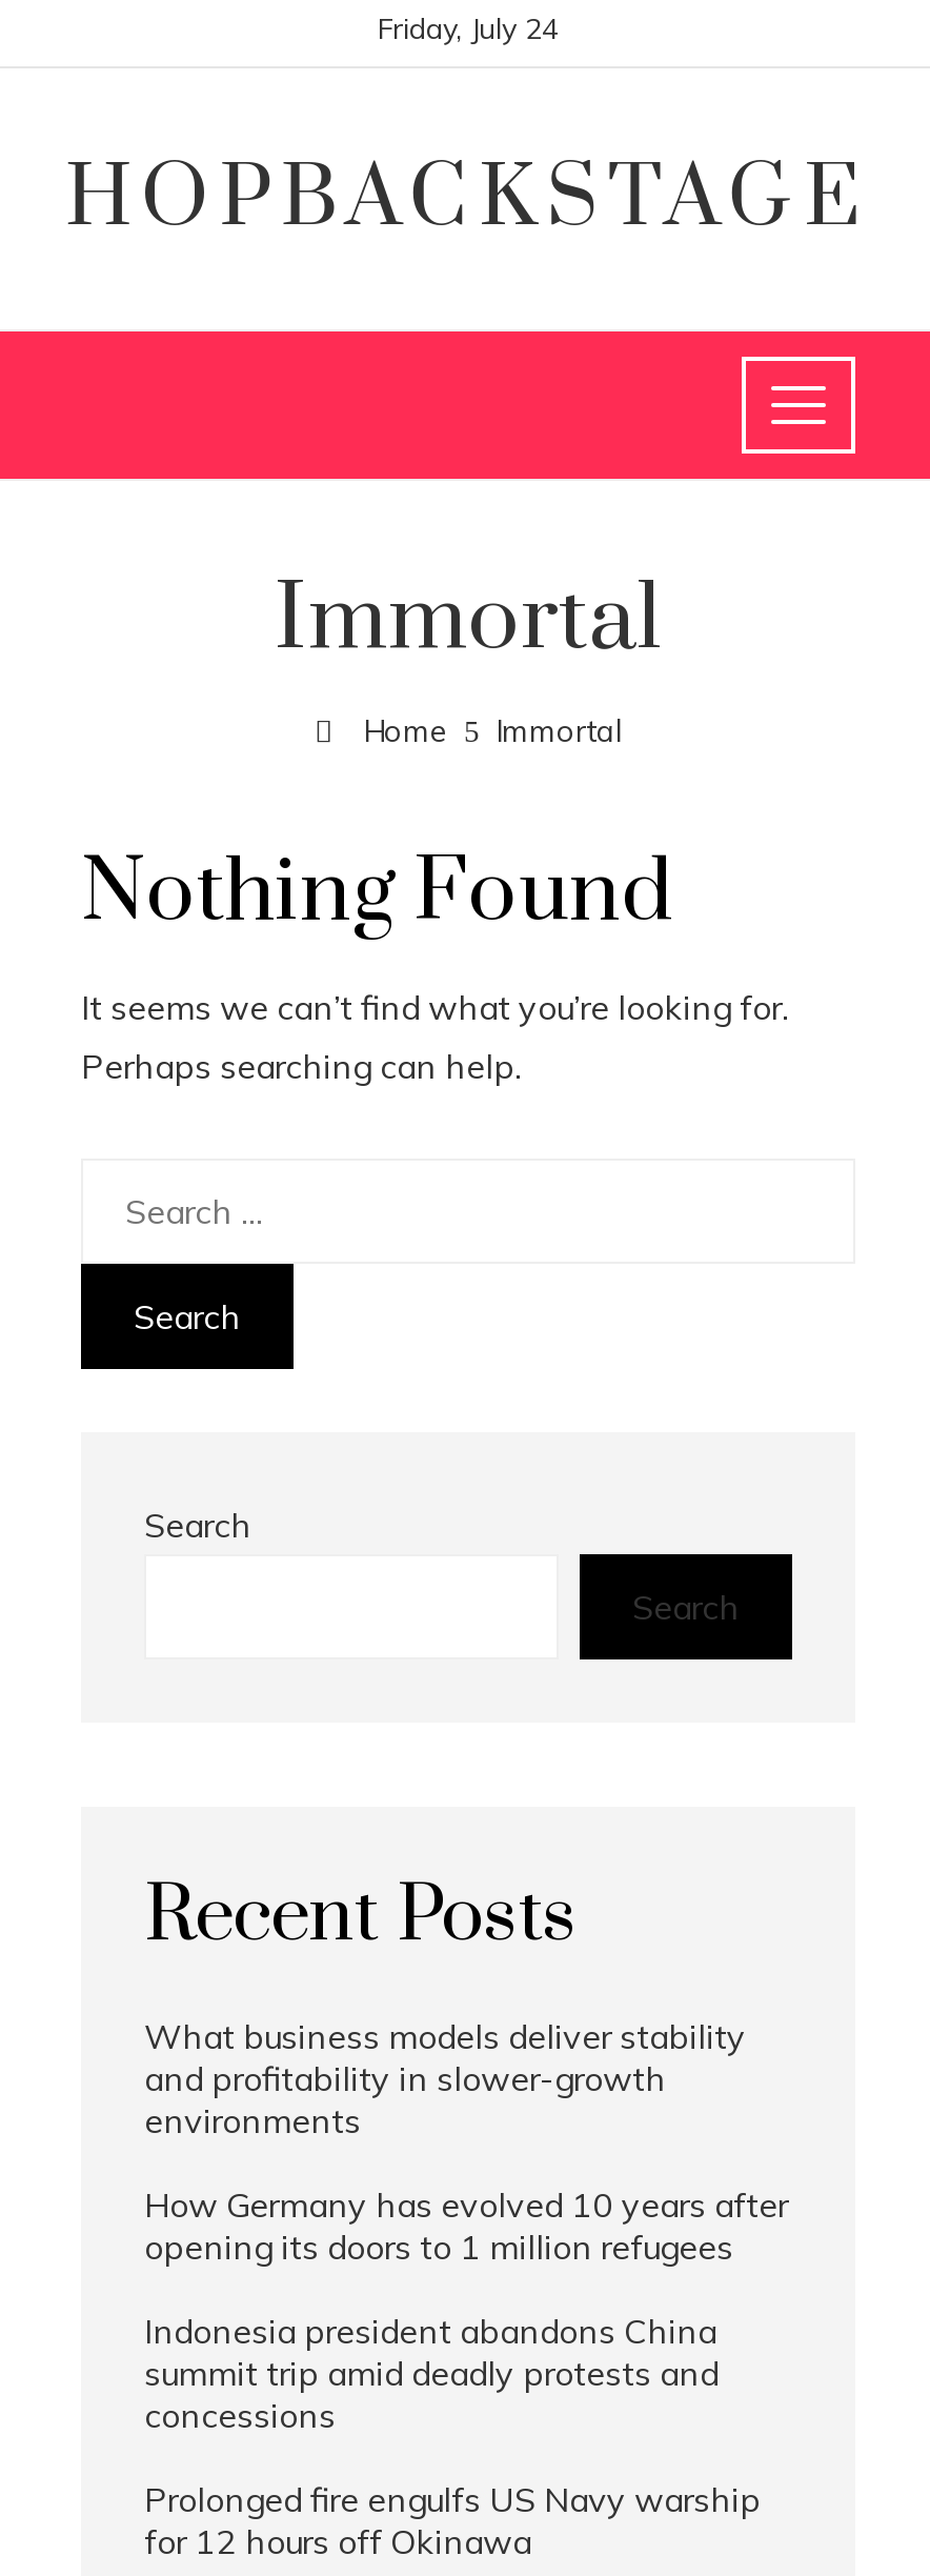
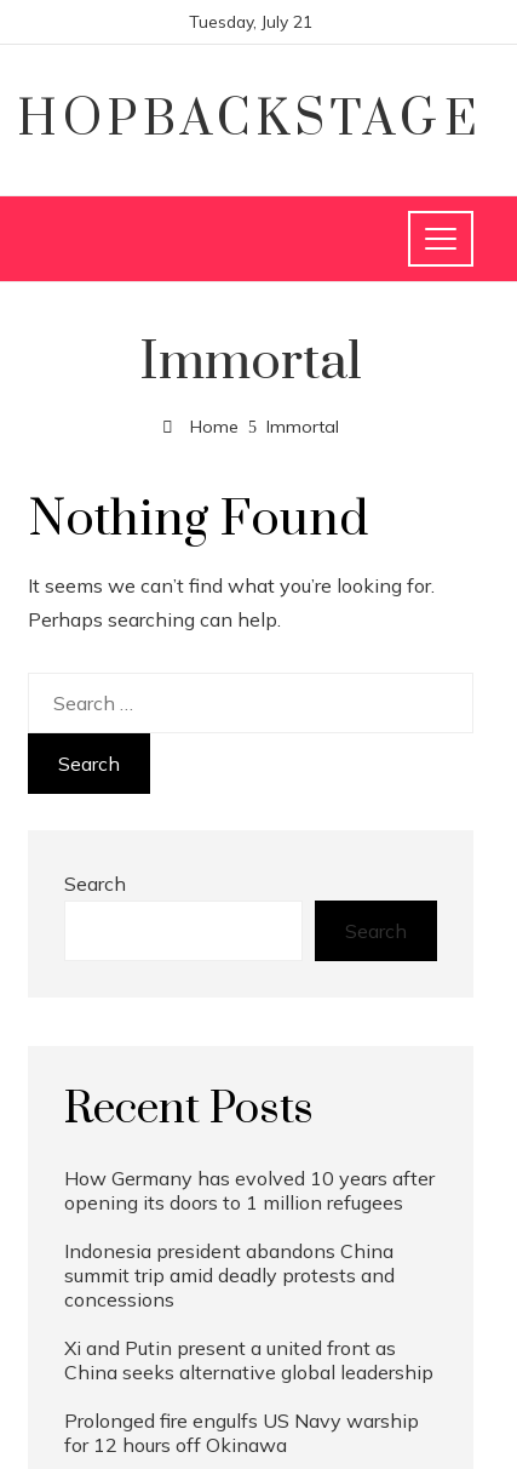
[378,9,559,45] Friday, July 24 -> [189,11,312,32] Tuesday, July 21
[144,2015,746,2141] What business models deliver stability | and profitability in slower-growth | environments -> none
moved [144,2183,788,2436] -> [64,1166,435,1311]: How Germany has evolved 10 years after | opening its doors to 1 million refugees | Indonesia president abandons China | summit trip amid deadly protests and | concessions
none -> [64,1336,433,1384] Xi and Putin present a united front as | China seeks alternative global leadership

